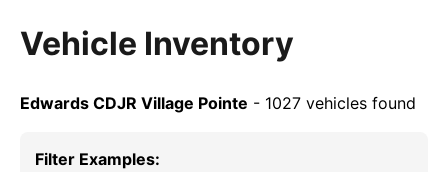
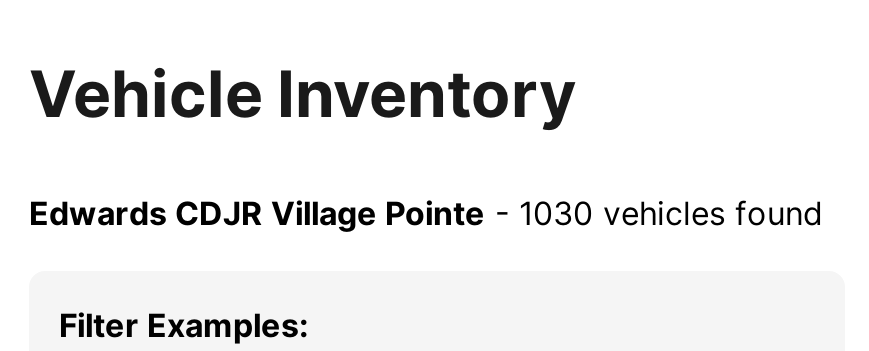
[20,93,416,113] Edwards CDJR Village Pointe - 1027 vehicles found -> [29,193,823,233] Edwards CDJR Village Pointe - 1030 vehicles found

